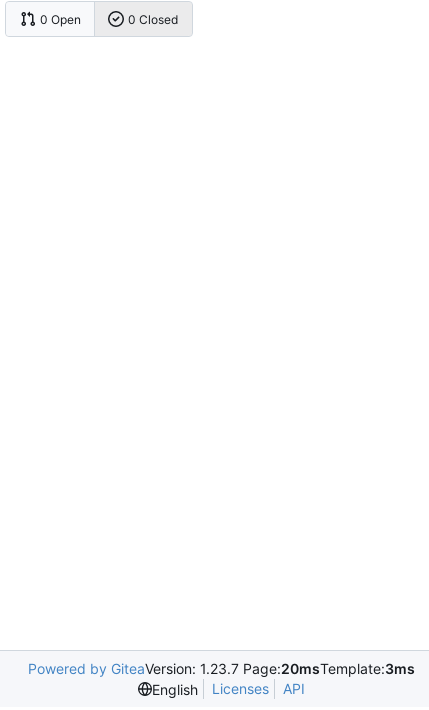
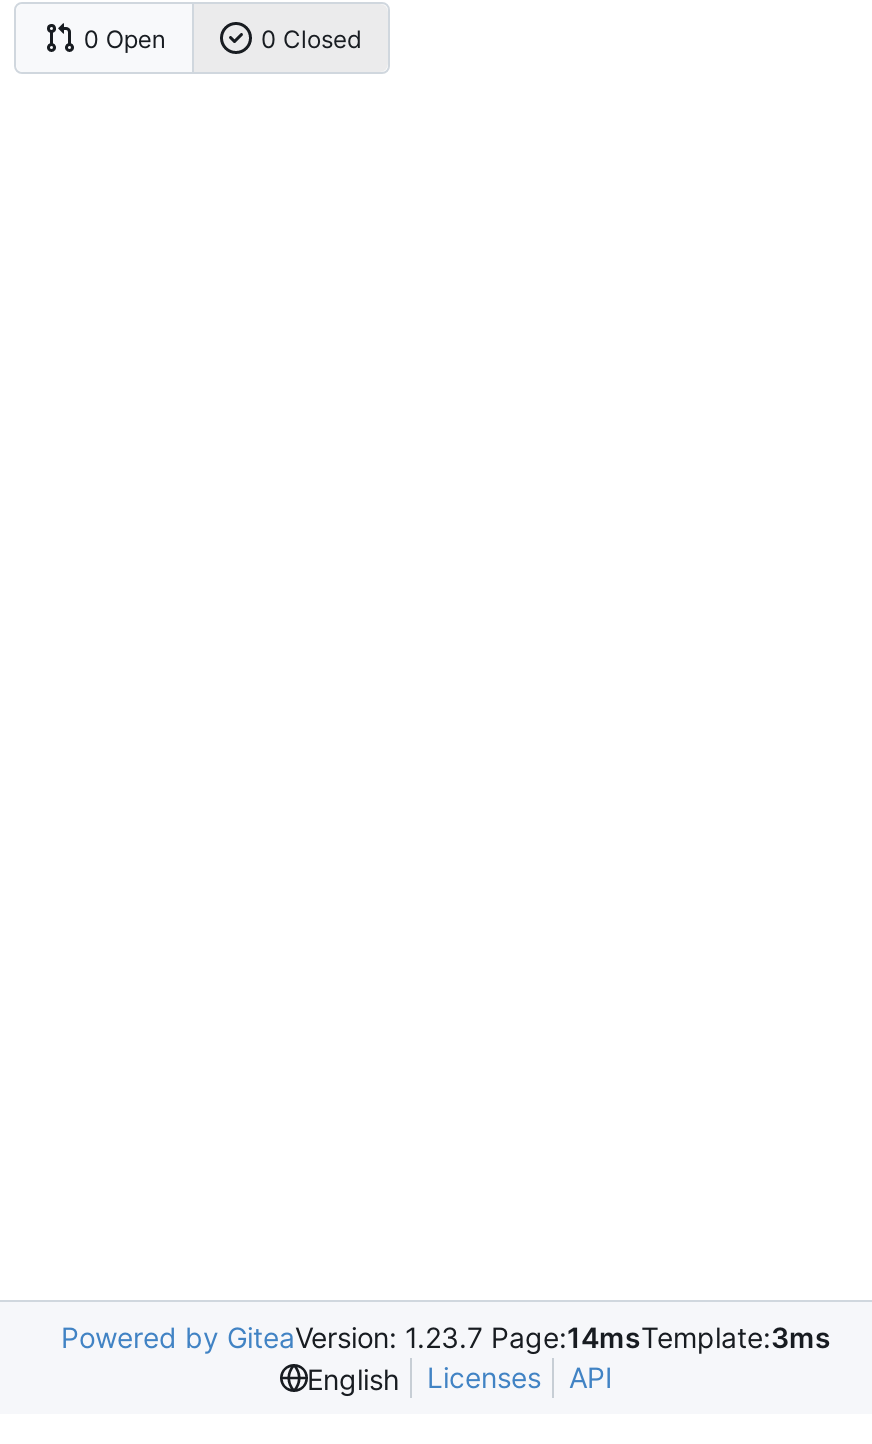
[27,660,414,677] Powered by GiteaVersion: 1.23.7 Page:20msTemplate:3ms -> [61,1320,831,1354] Powered by GiteaVersion: 1.23.7 Page:14msTemplate:3ms

